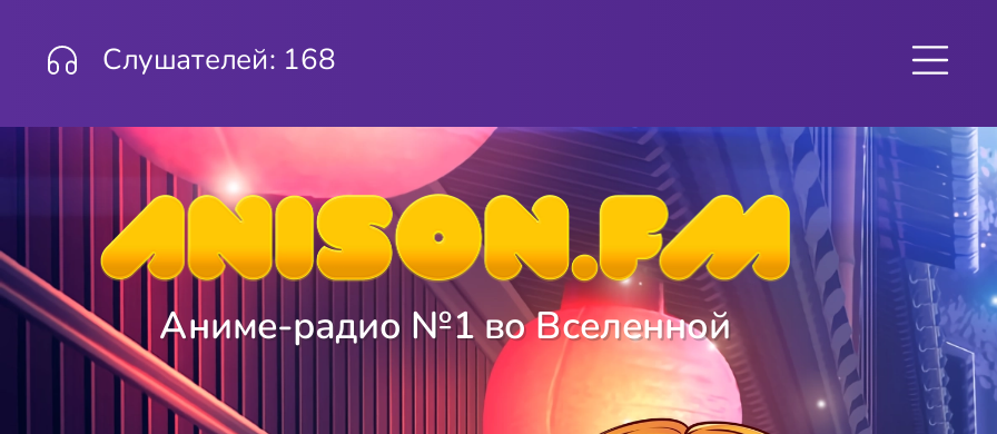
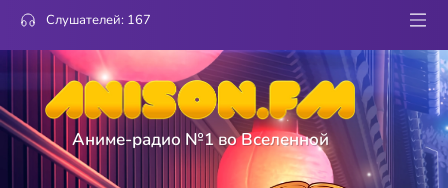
[102,39,336,79] Слушателей: 168 -> [46,10,151,28] Слушателей: 167

